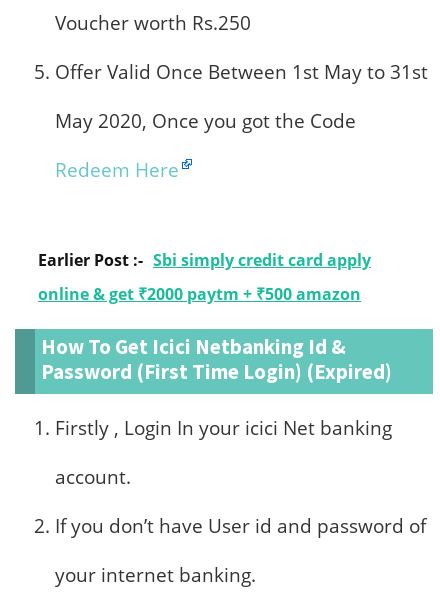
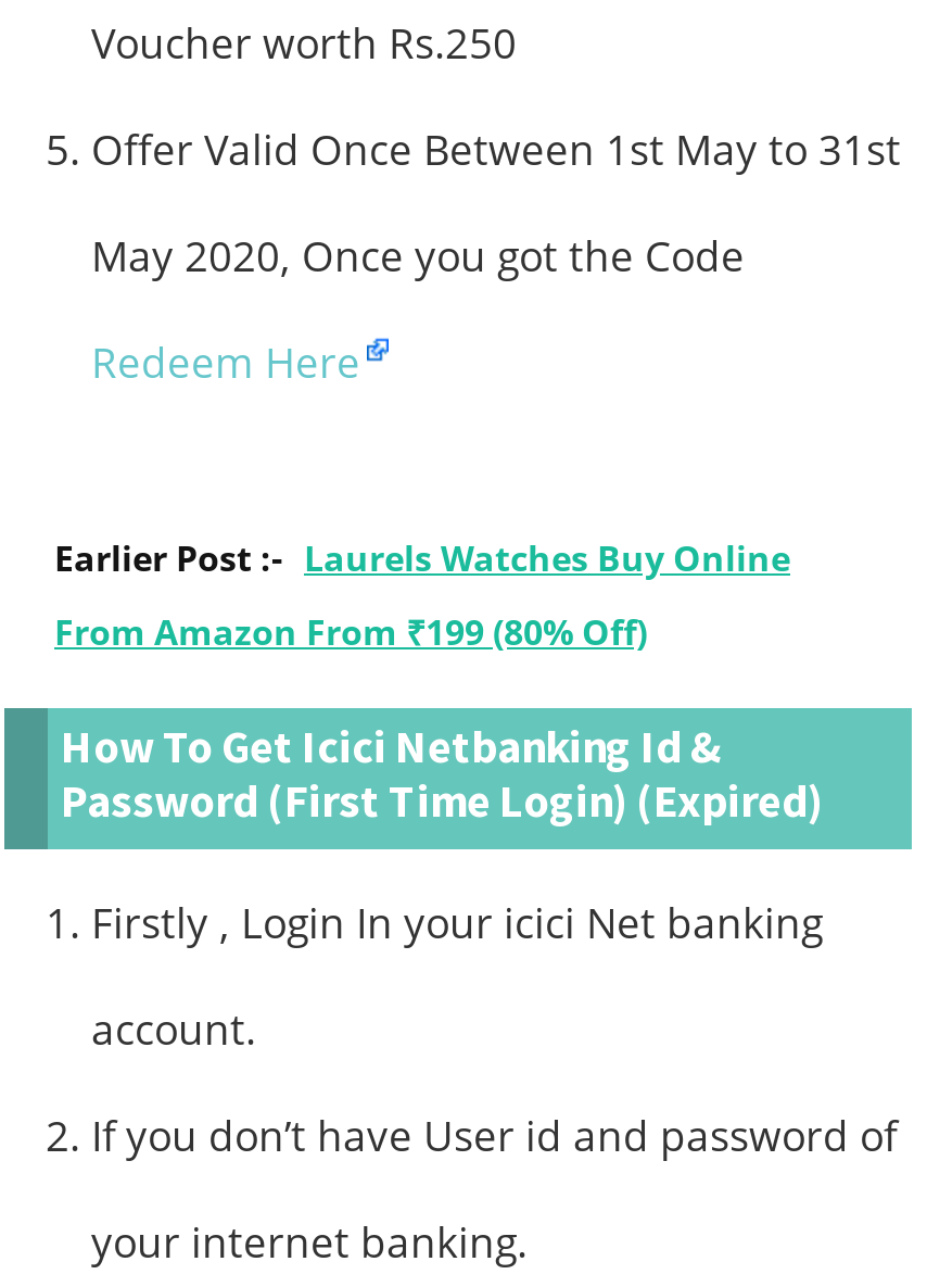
[38,249,371,271] Earlier Post :- Sbi simply credit card apply -> [54,534,790,582] Earlier Post :- Laurels Watches Buy Online
[38,283,361,305] online & get ₹2000 paytm + ₹500 amazon -> [54,608,647,656] From Amazon From ₹199 (80% Off)

